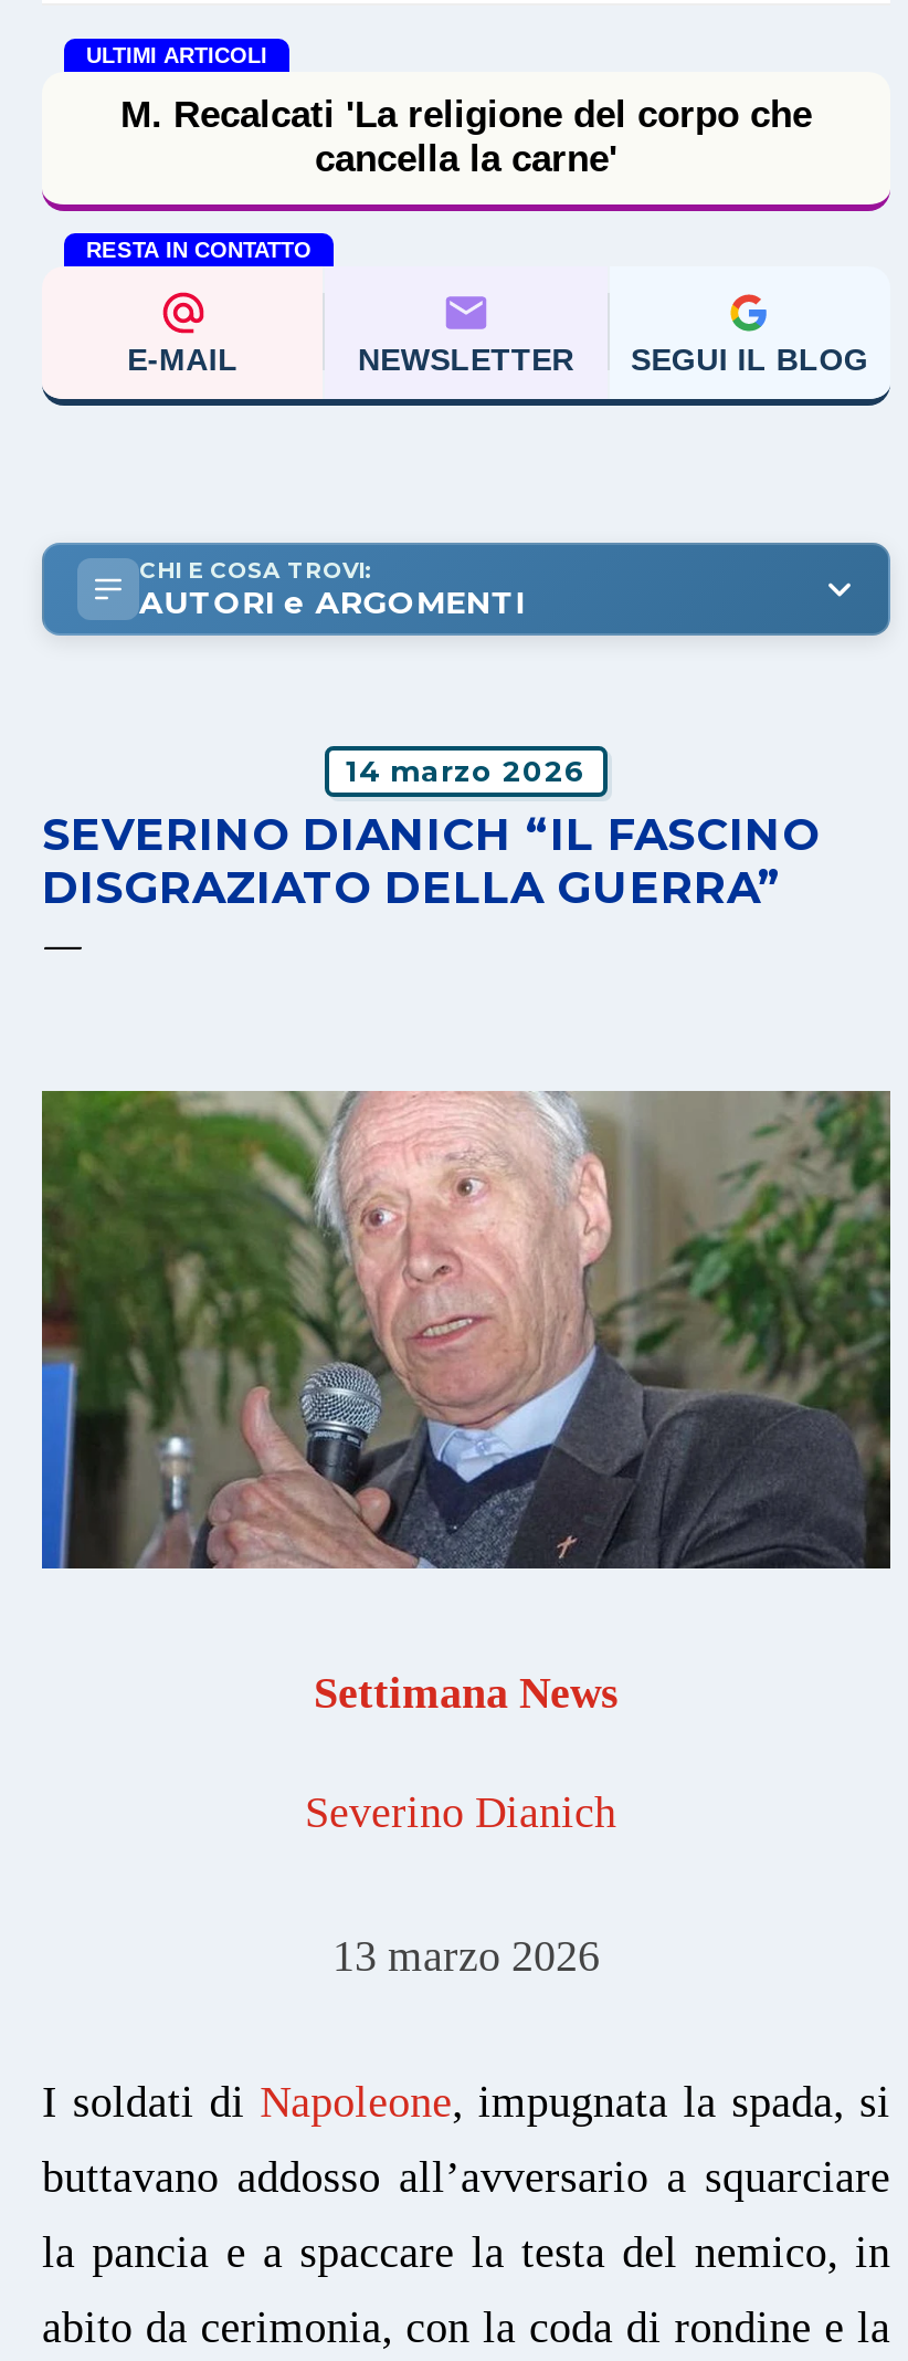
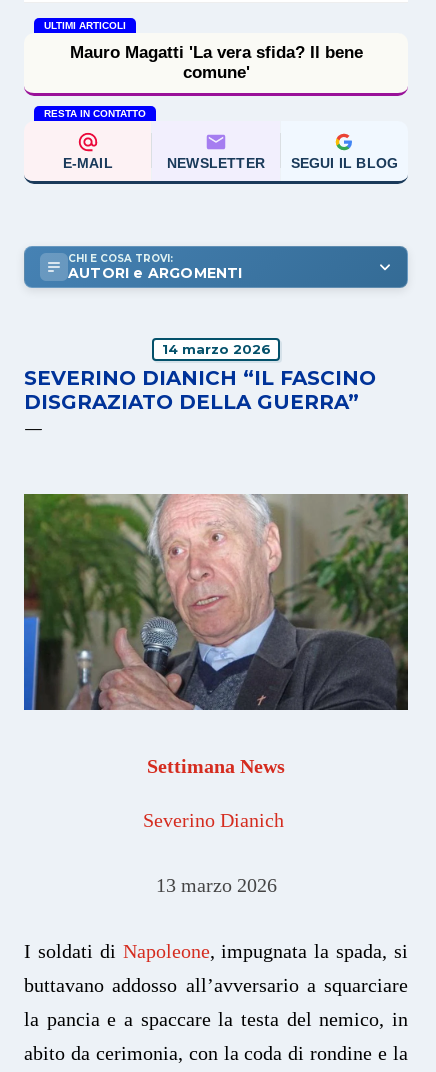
[120,94,812,180] M. Recalcati 'La religione del corpo che | cancella la carne' -> [69,43,362,82] Mauro Magatti 'La vera sfida? Il bene | comune'

